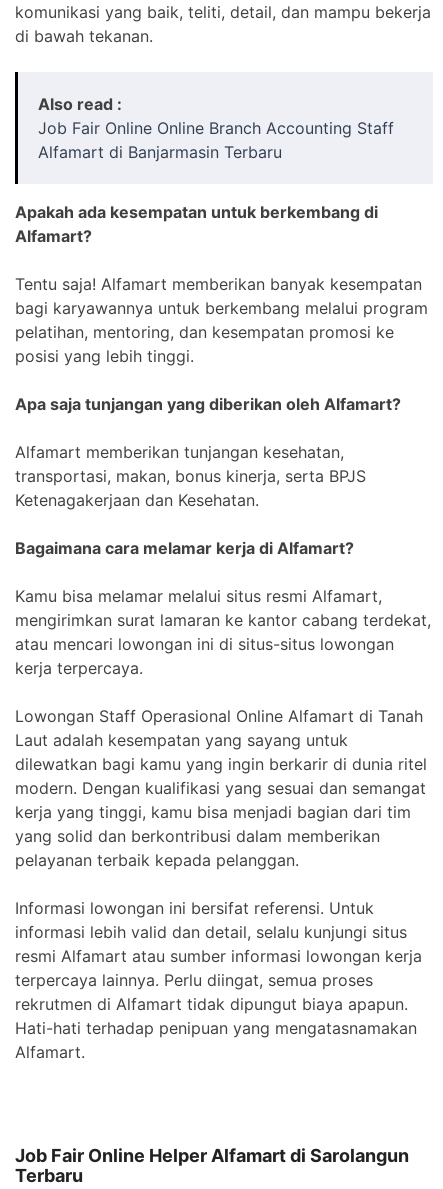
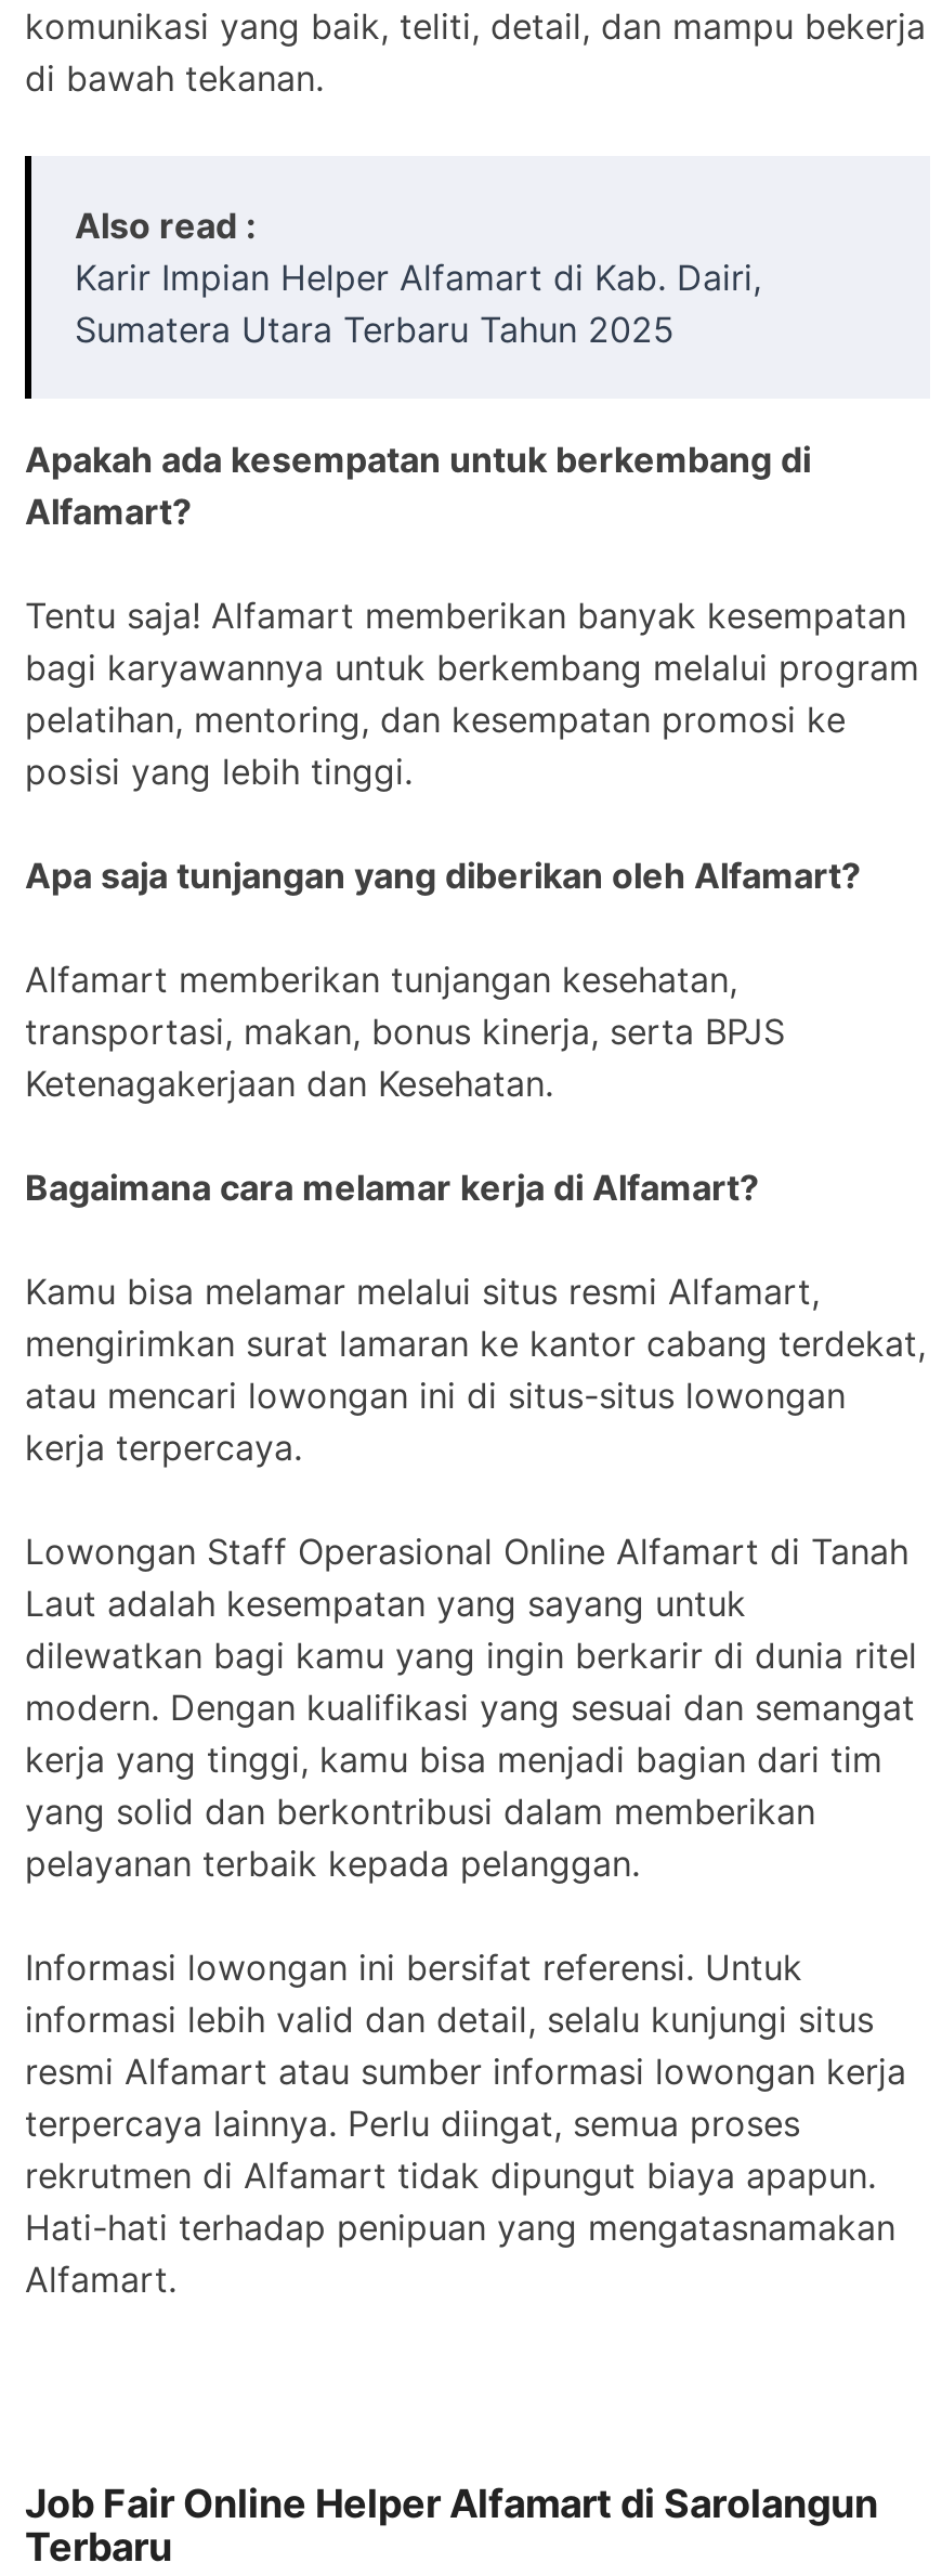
[38,118,394,162] Job Fair Online Online Branch Accounting Staff | Alfamart di Banjarmasin Terbaru -> [75,255,761,351] Karir Impian Helper Alfamart di Kab. Dairi, | Sumatera Utara Terbaru Tahun 2025

